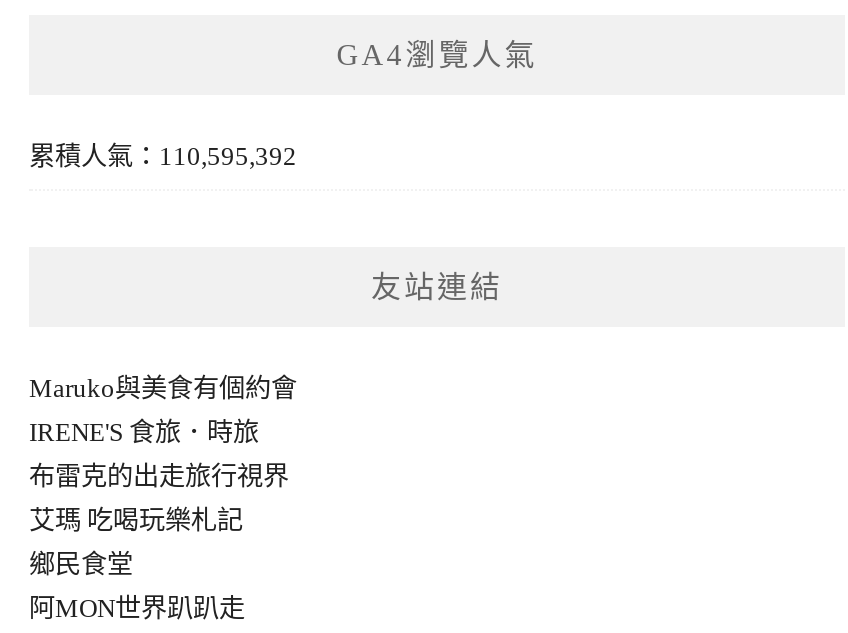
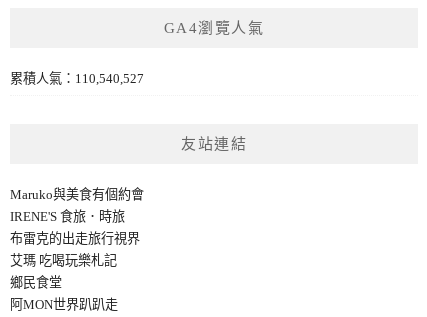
[29,141,297,171] 累積人氣：110,595,392 -> [10,71,144,86] 累積人氣：110,540,527

